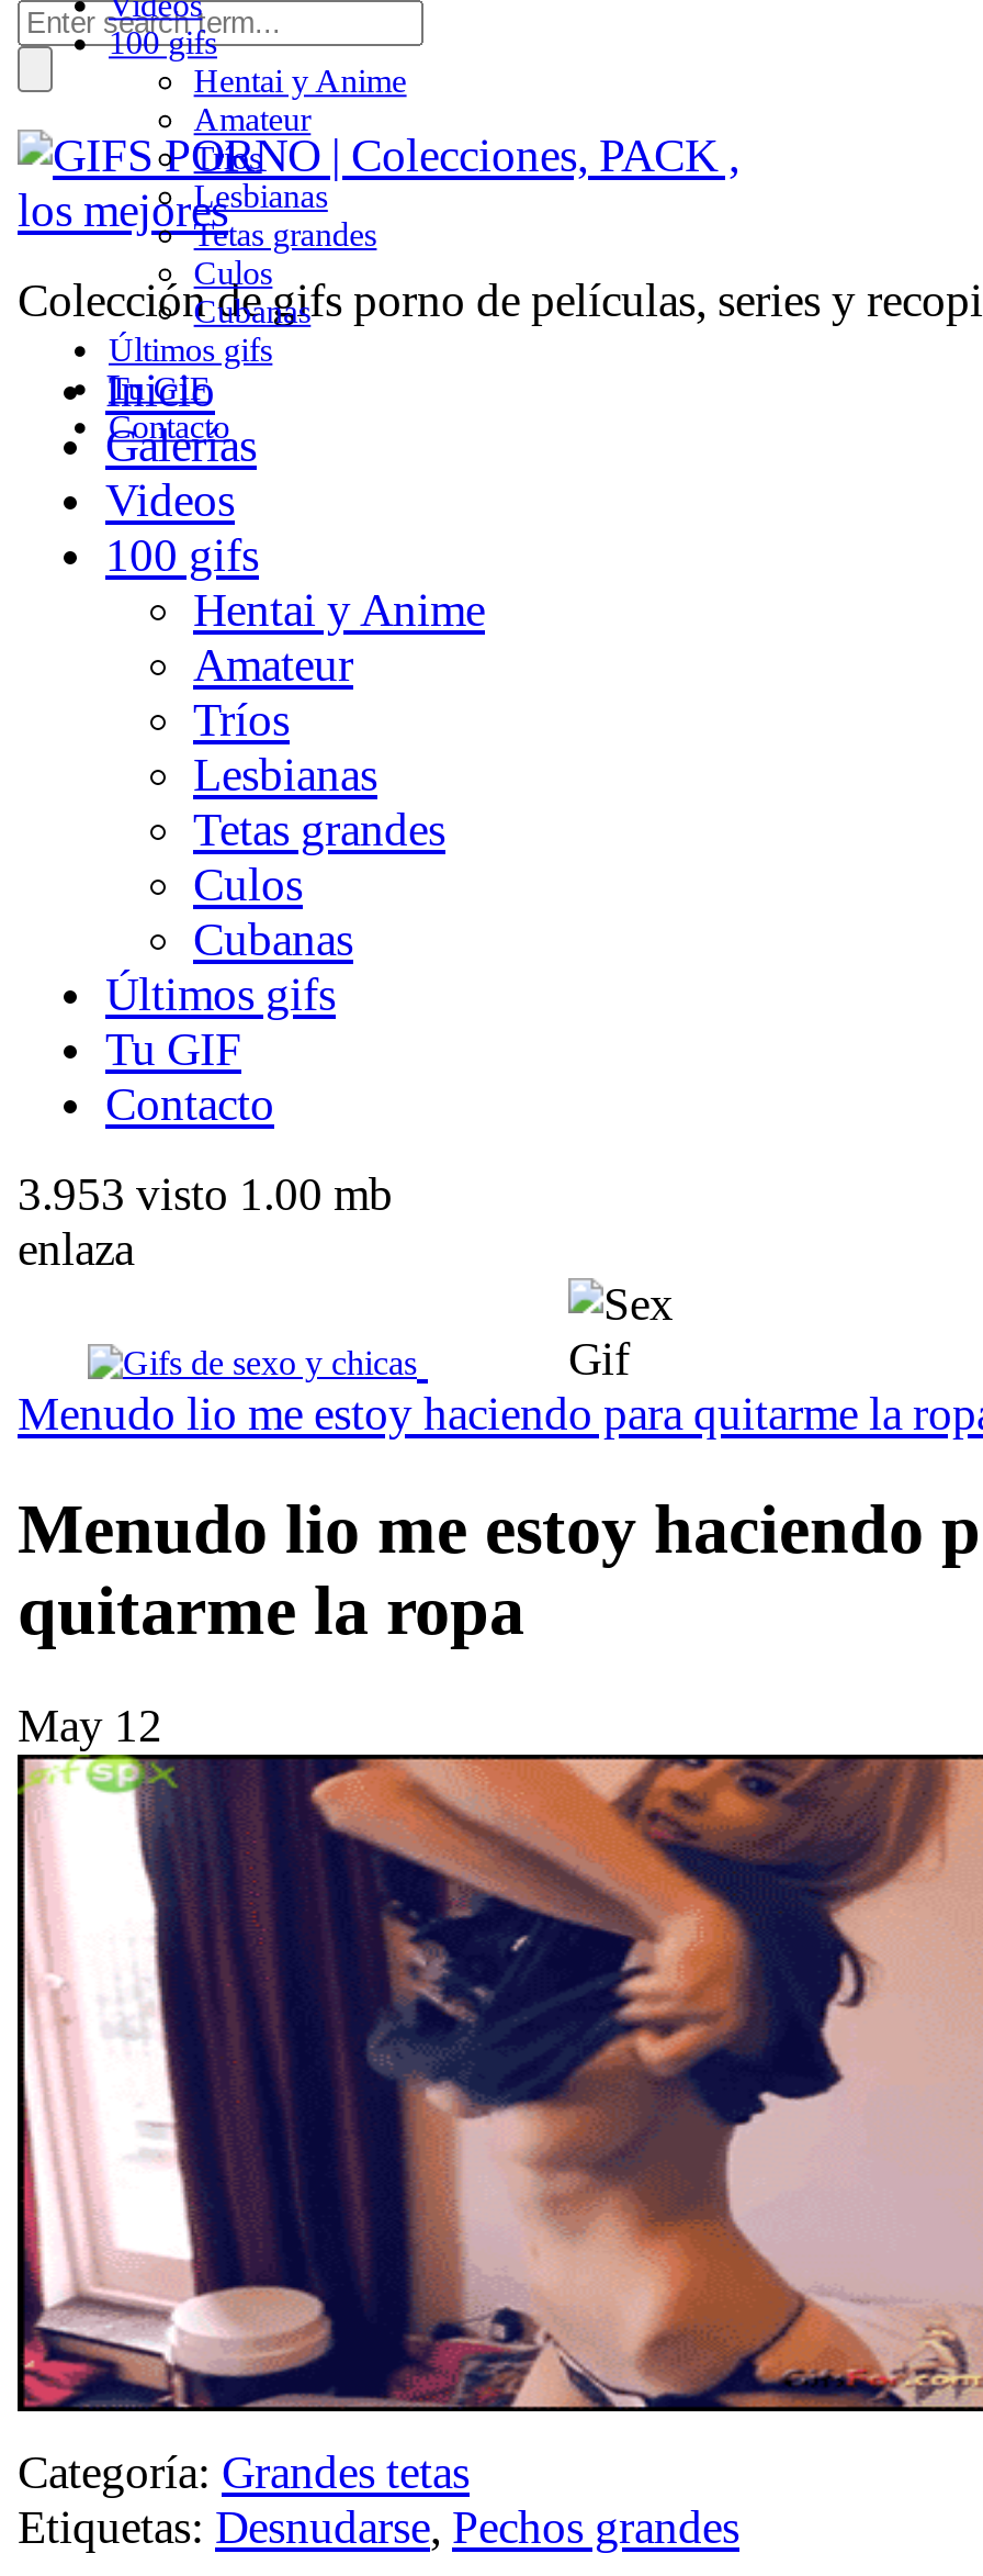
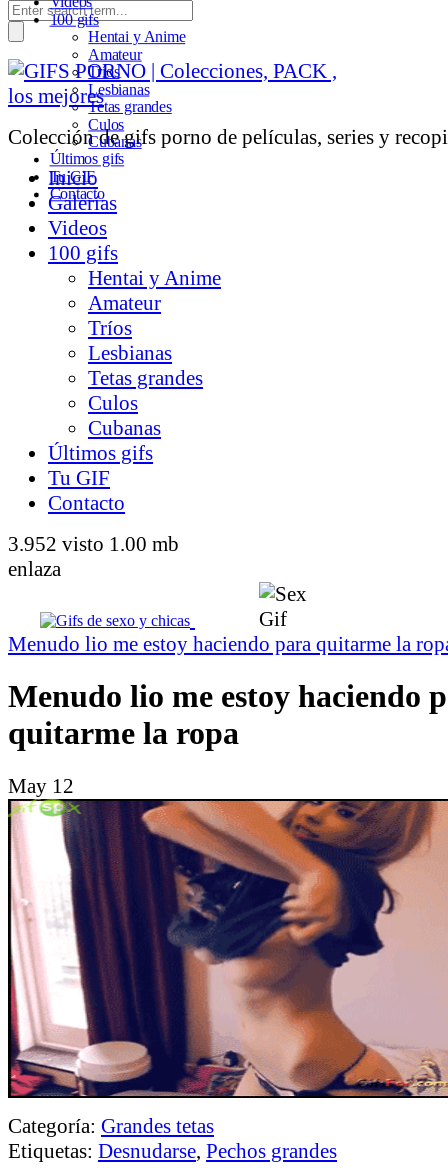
[18,1168,393,1221] 3.953 visto 1.00 mb -> [8,532,179,556] 3.952 visto 1.00 mb

